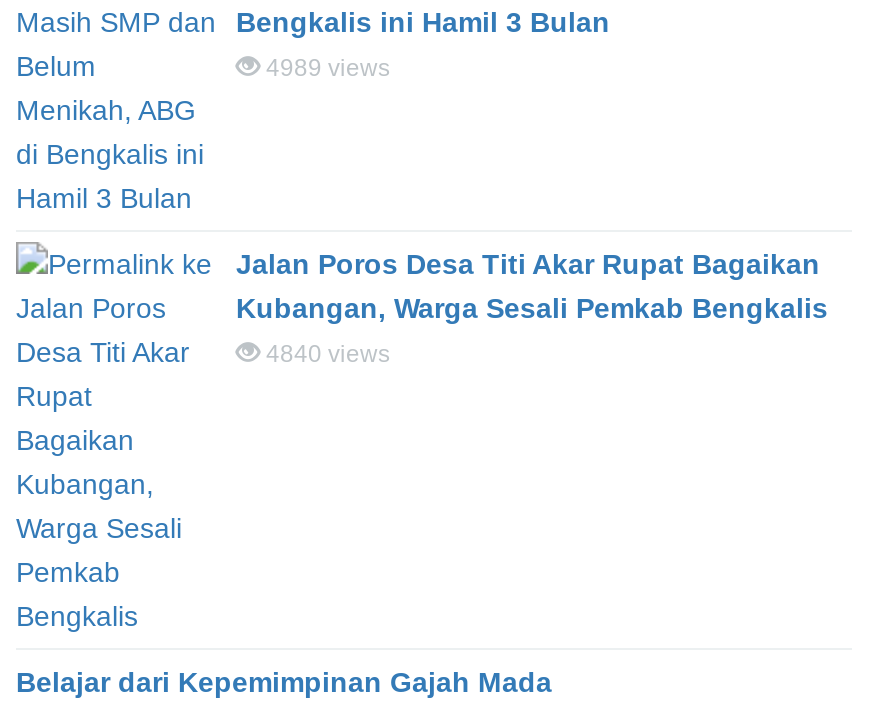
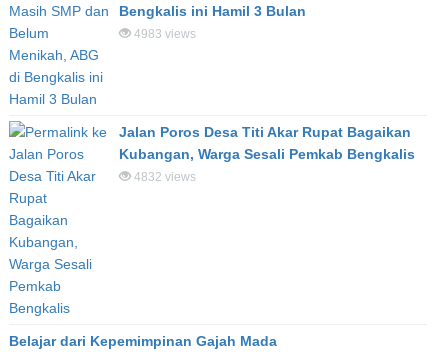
[260,55,390,83] 4989 views -> [131,27,196,41] 4983 views
[260,341,390,369] 4840 views -> [131,170,196,184] 4832 views

